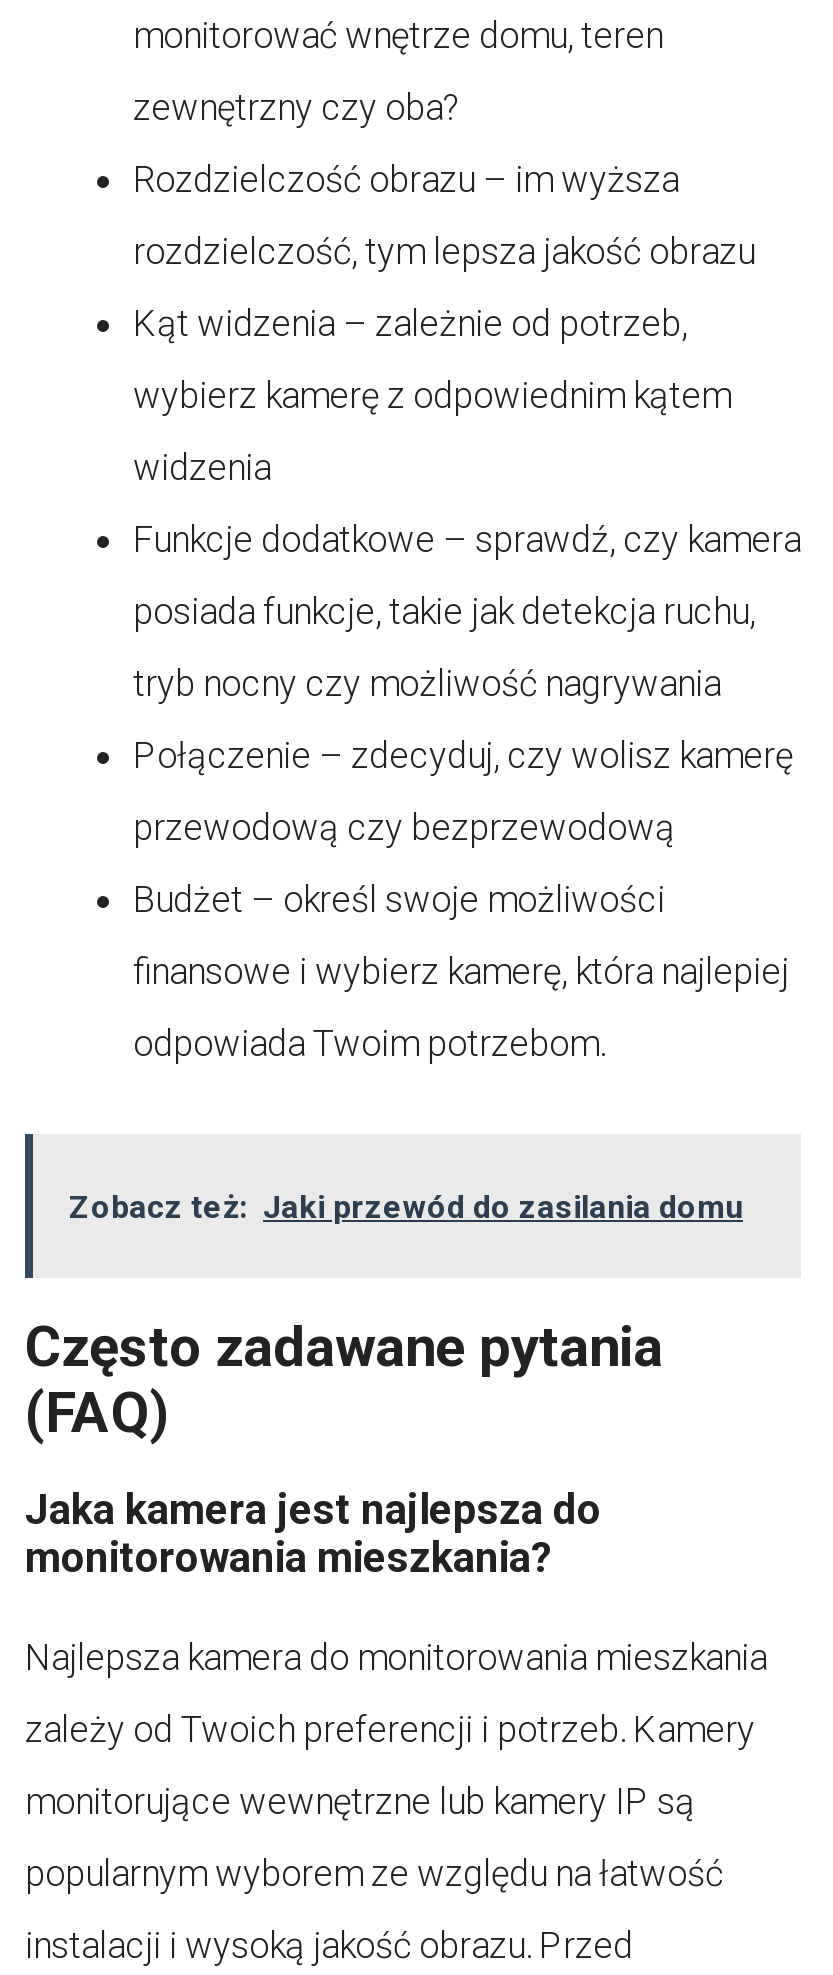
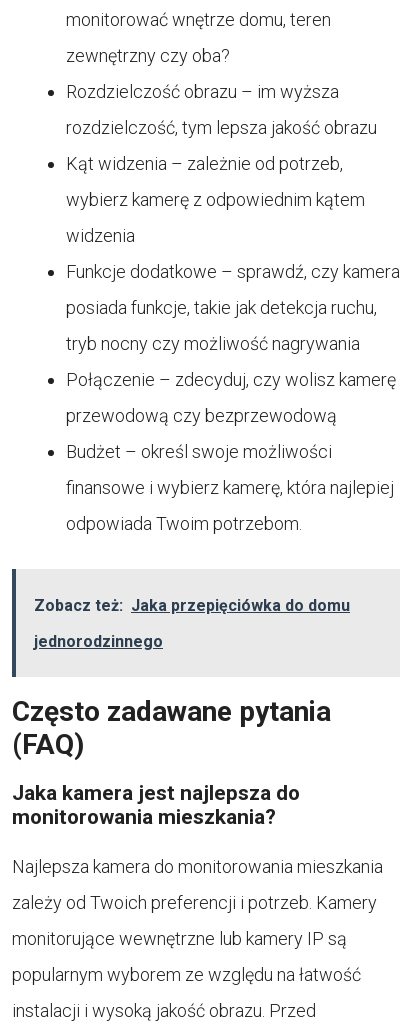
[69,1187,743,1225] Zobacz też: Jaki przewód do zasilania domu -> [34,596,350,651] Zobacz też: Jaka przepięciówka do domu | jednorodzinnego

